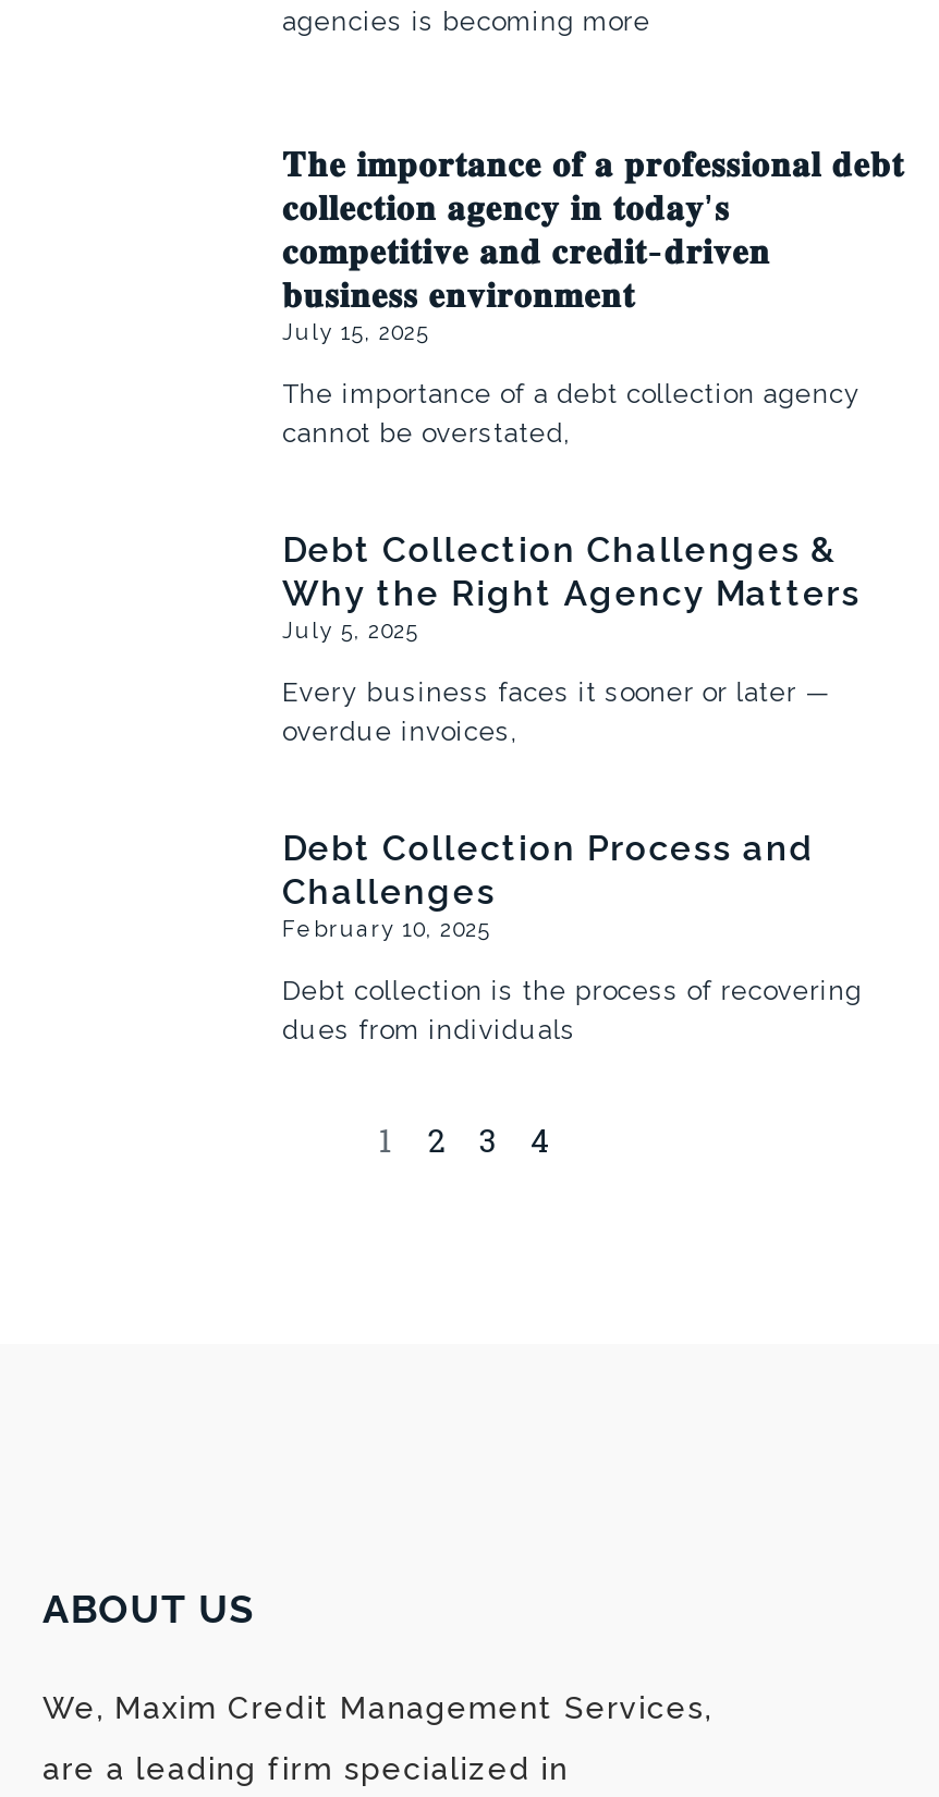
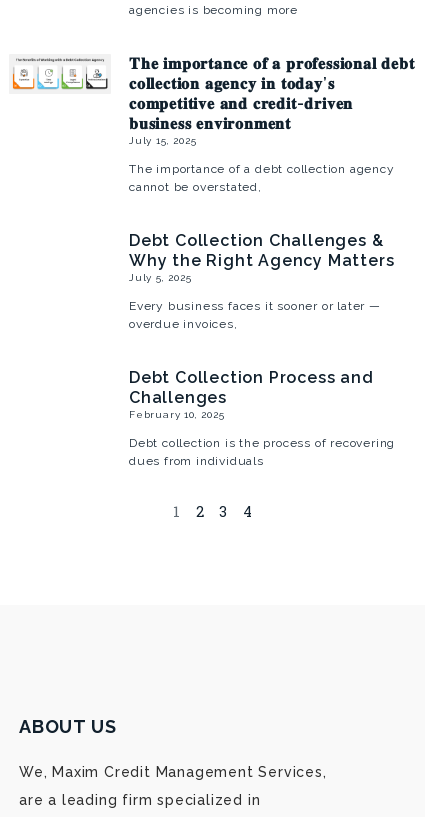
none -> [11,57,109,91] [image]

